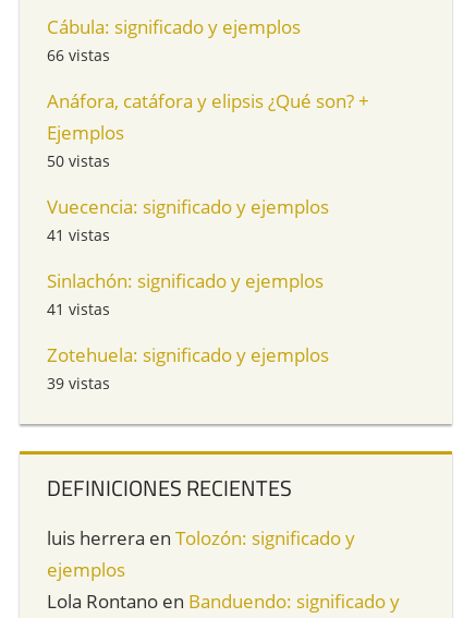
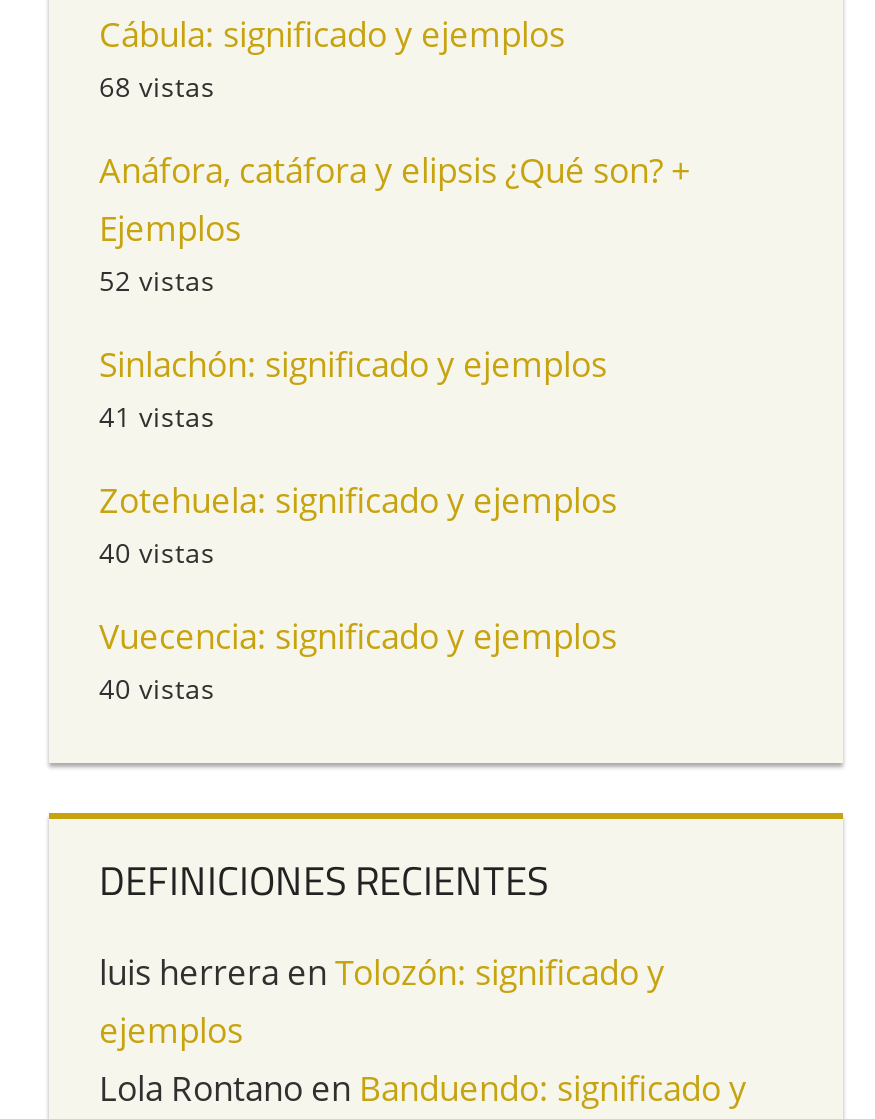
[47,45,110,66] 66 vistas -> [99,68,215,106] 68 vistas
[47,151,110,246] 50 vistas | 41 vistas -> [99,262,215,300] 52 vistas
moved [47,194,329,219] -> [99,614,617,660]: Vuecencia: significado y ejemplos
moved [47,268,329,368] -> [99,342,617,524]: Sinlachón: significado y ejemplos | 41 vistas | Zotehuela: significado y ejemplos
[47,373,110,394] 39 vistas -> [99,534,215,708] 40 vistas | 40 vistas

